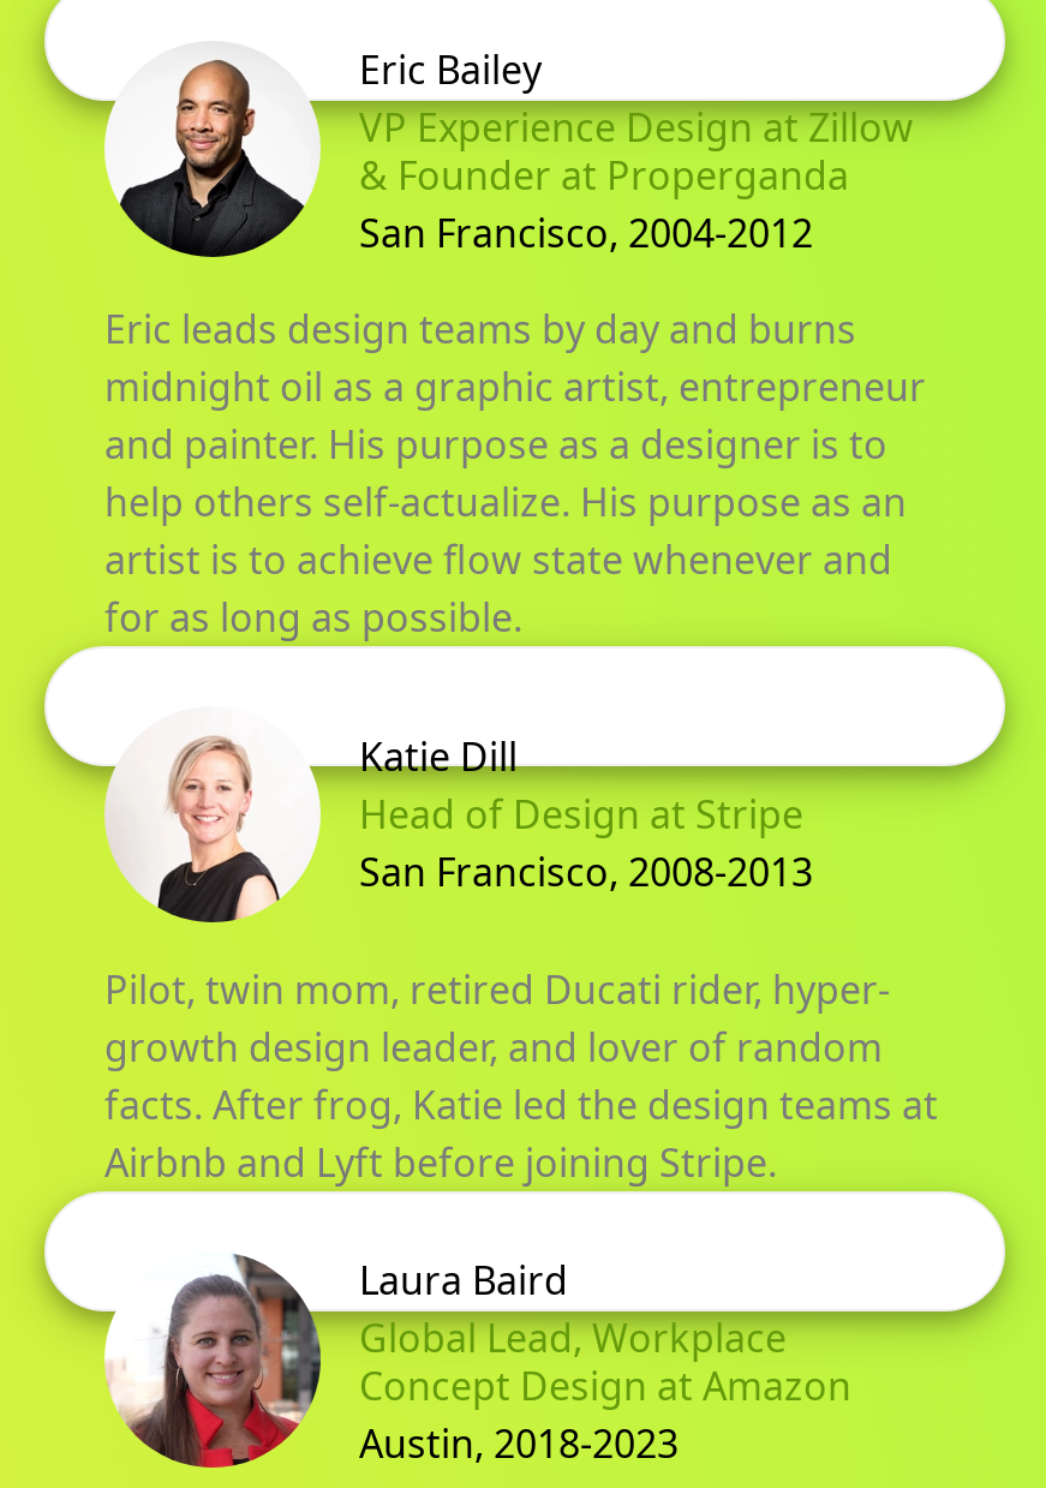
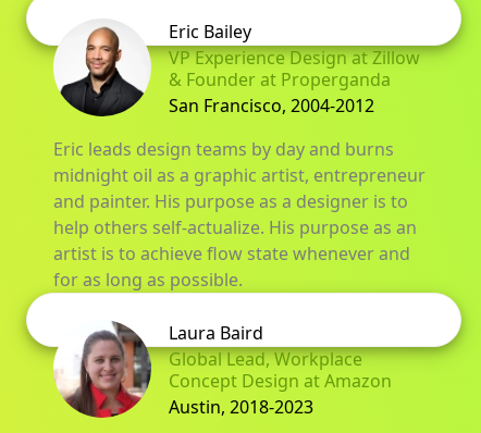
[104,711,938,1190] [image] | Katie Dill | Head of Design at Stripe | San Francisco, 2008-2013 | Pilot, twin mom, retired Ducati rider, hyper- | growth design leader, and lover of random | facts. After frog, Katie led the design teams at | Airbnb and Lyft before joining Stripe. -> none

